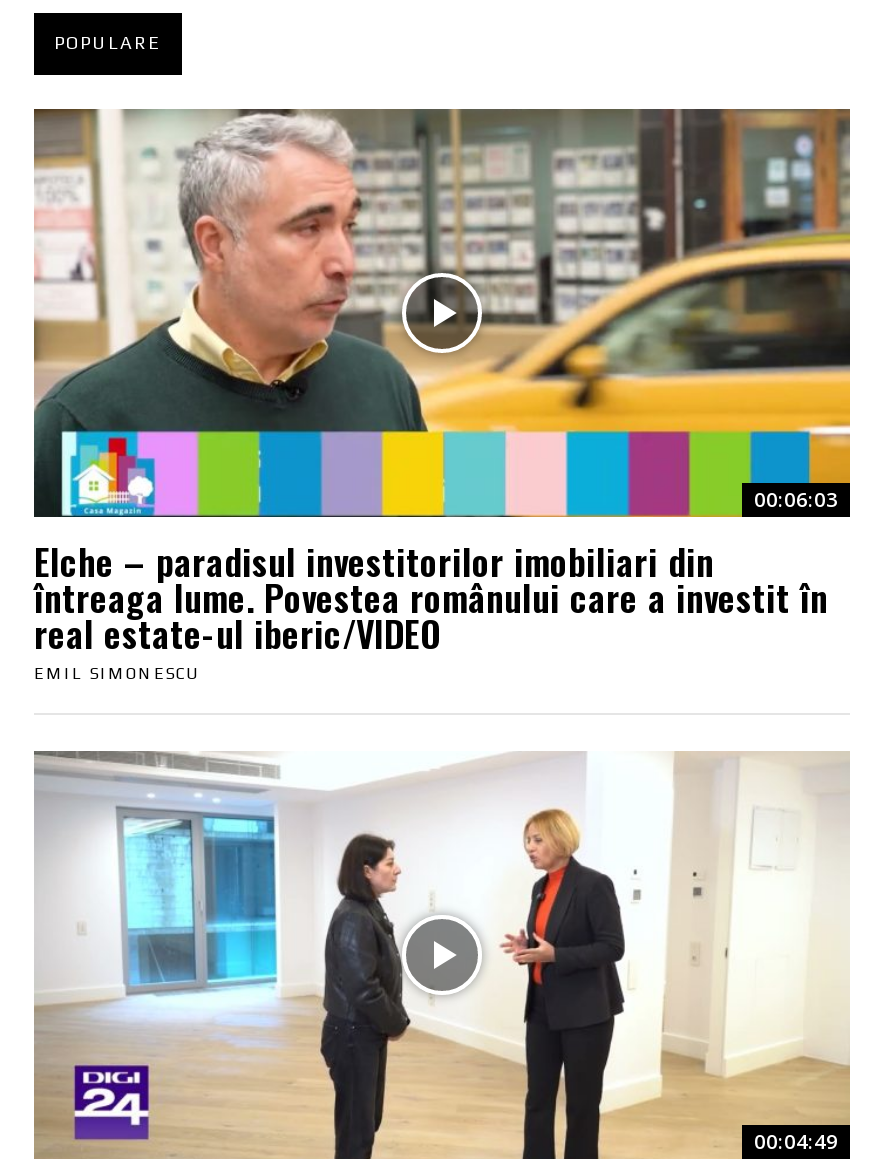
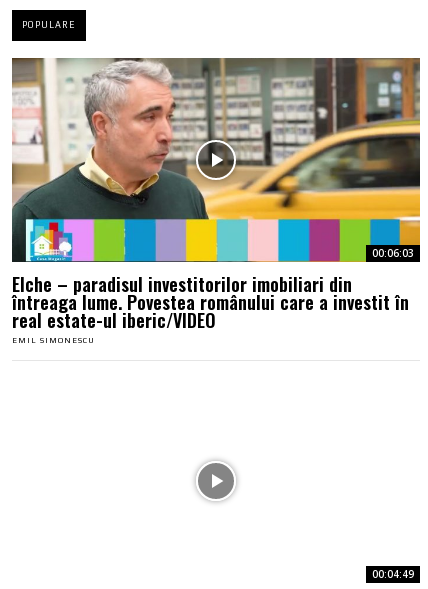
[32,749,852,1161] [image] -> none

